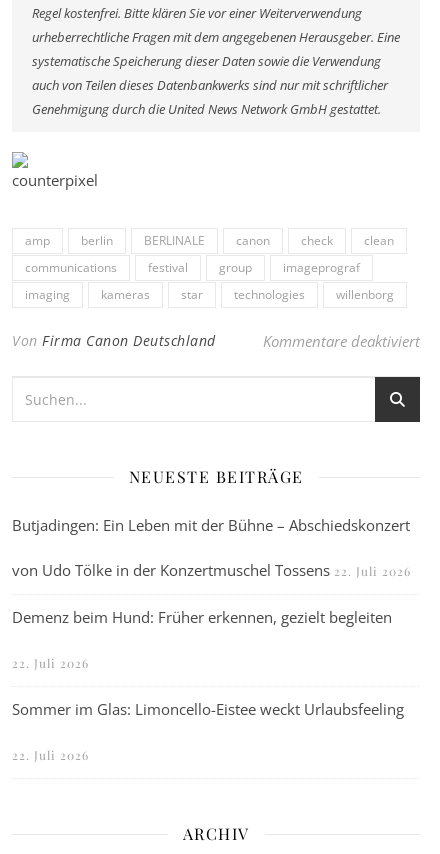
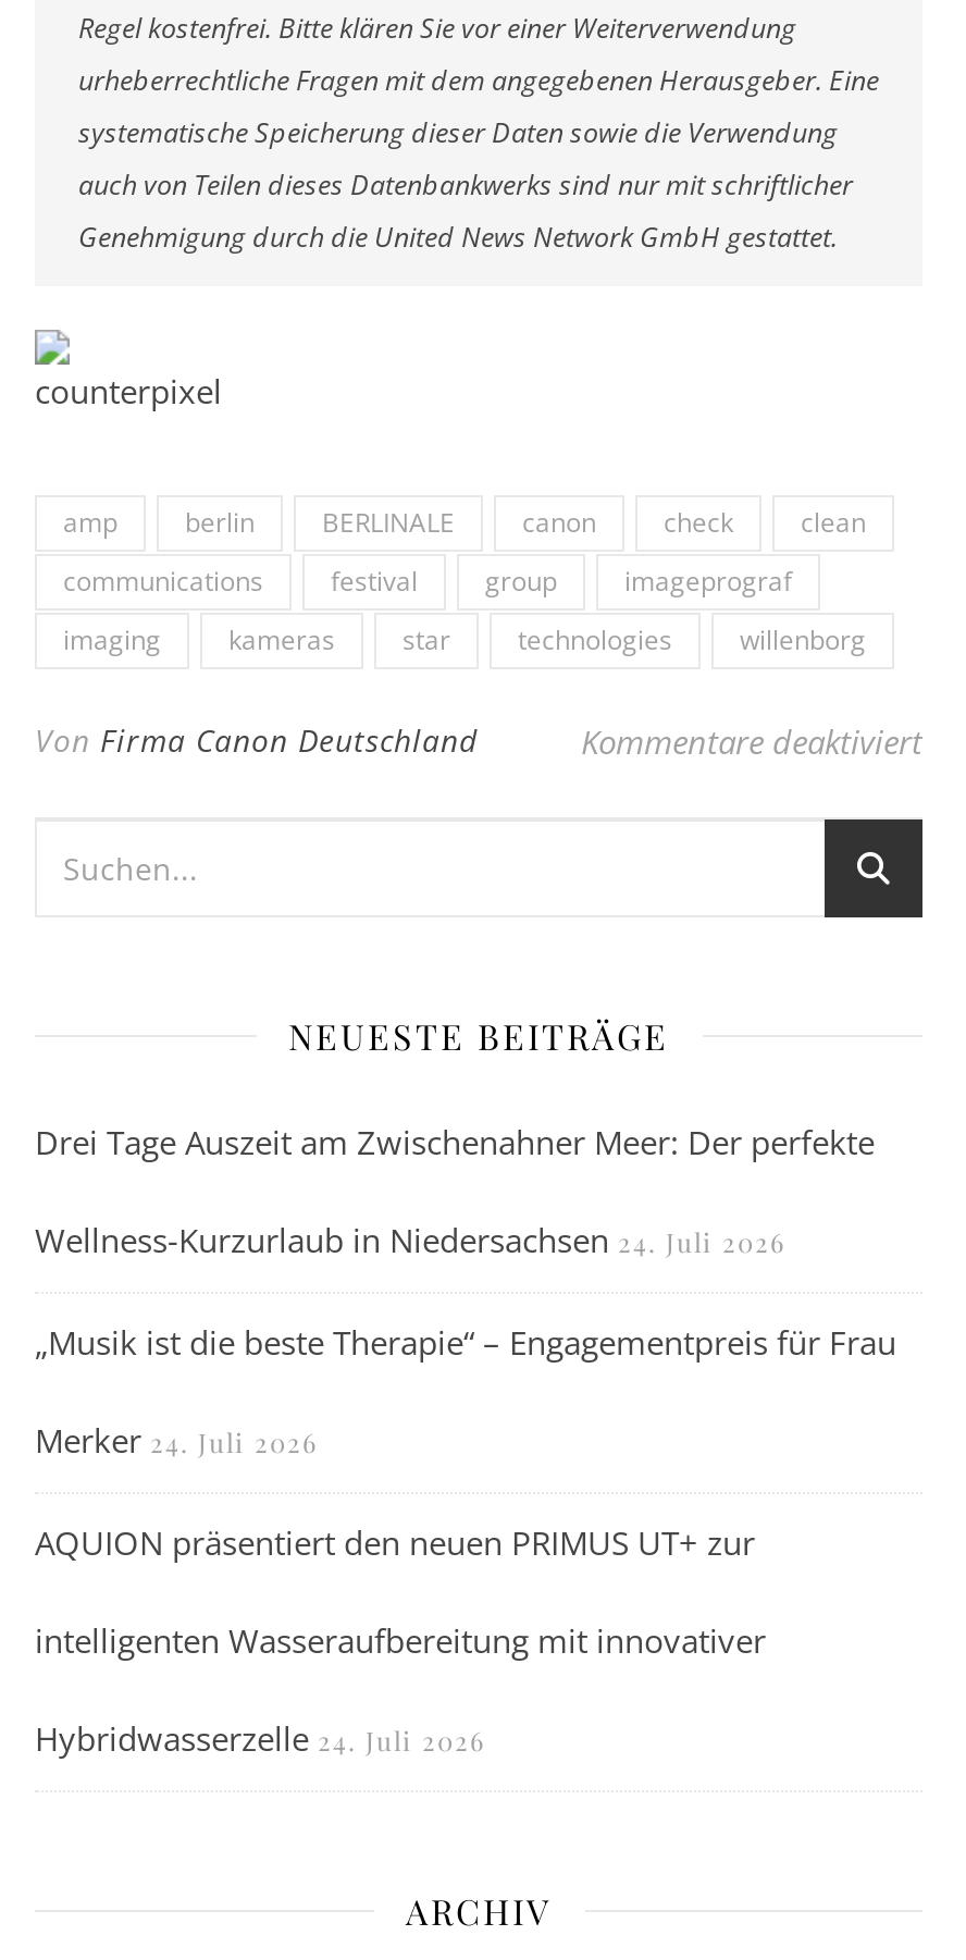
[12,515,411,763] Butjadingen: Ein Leben mit der Bühne – Abschiedskonzert | von Udo Tölke in der Konzertmuschel Tossens 22. Juli 2026 | Demenz beim Hund: Früher erkennen, gezielt begleiten | 22. Juli 2026 | Sommer im Glas: Limoncello-Eistee weckt Urlaubsfeeling | 22. Juli 2026 -> [35,1119,896,1759] Drei Tage Auszeit am Zwischenahner Meer: Der perfekte | Wellness-Kurzurlaub in Niedersachsen 24. Juli 2026 | „Musik ist die beste Therapie“ – Engagementpreis für Frau | Merker 24. Juli 2026 | AQUION präsentiert den neuen PRIMUS UT+ zur | intelligenten Wasseraufbereitung mit innovativer | Hybridwasserzelle 24. Juli 2026

